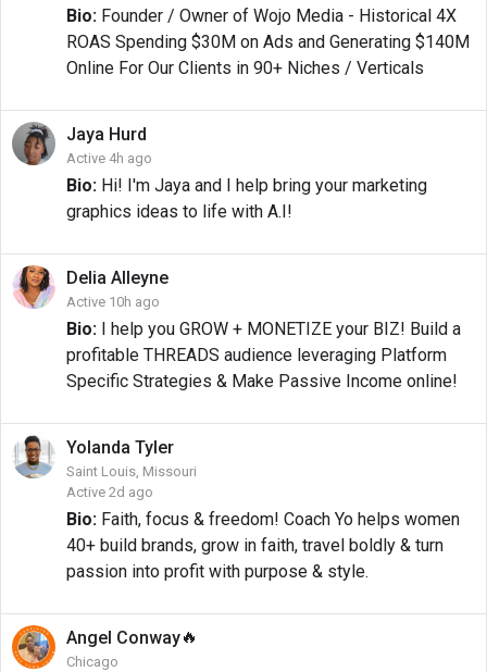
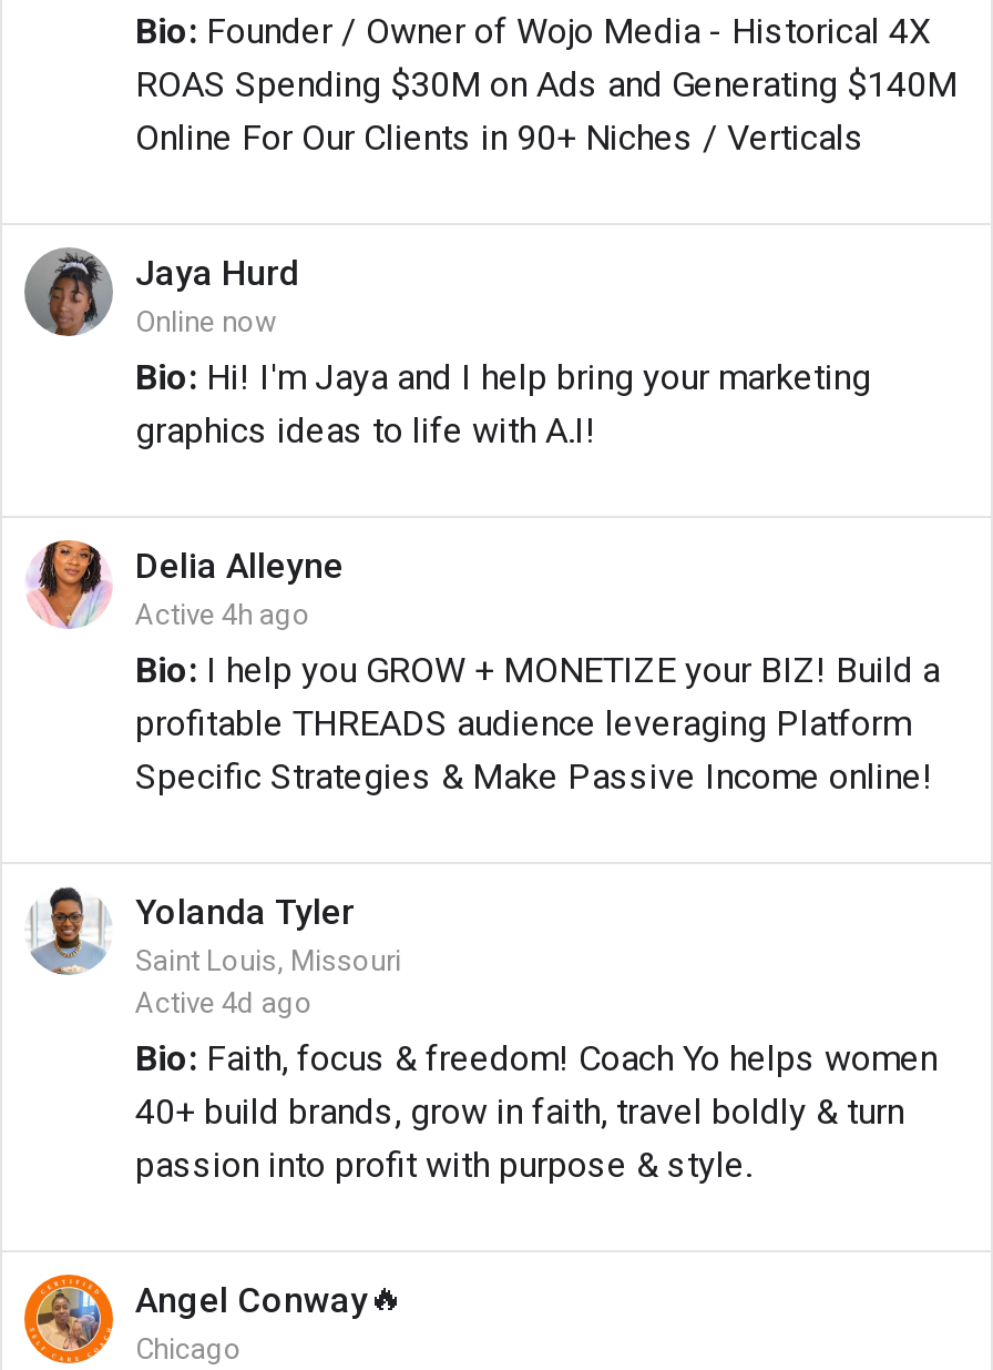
[66,150,152,166] Active 4h ago -> [135,305,277,338] Online now
[66,294,160,310] Active 10h ago -> [135,598,310,631] Active 4h ago
[66,484,153,500] Active 2d ago -> [135,986,313,1019] Active 4d ago

